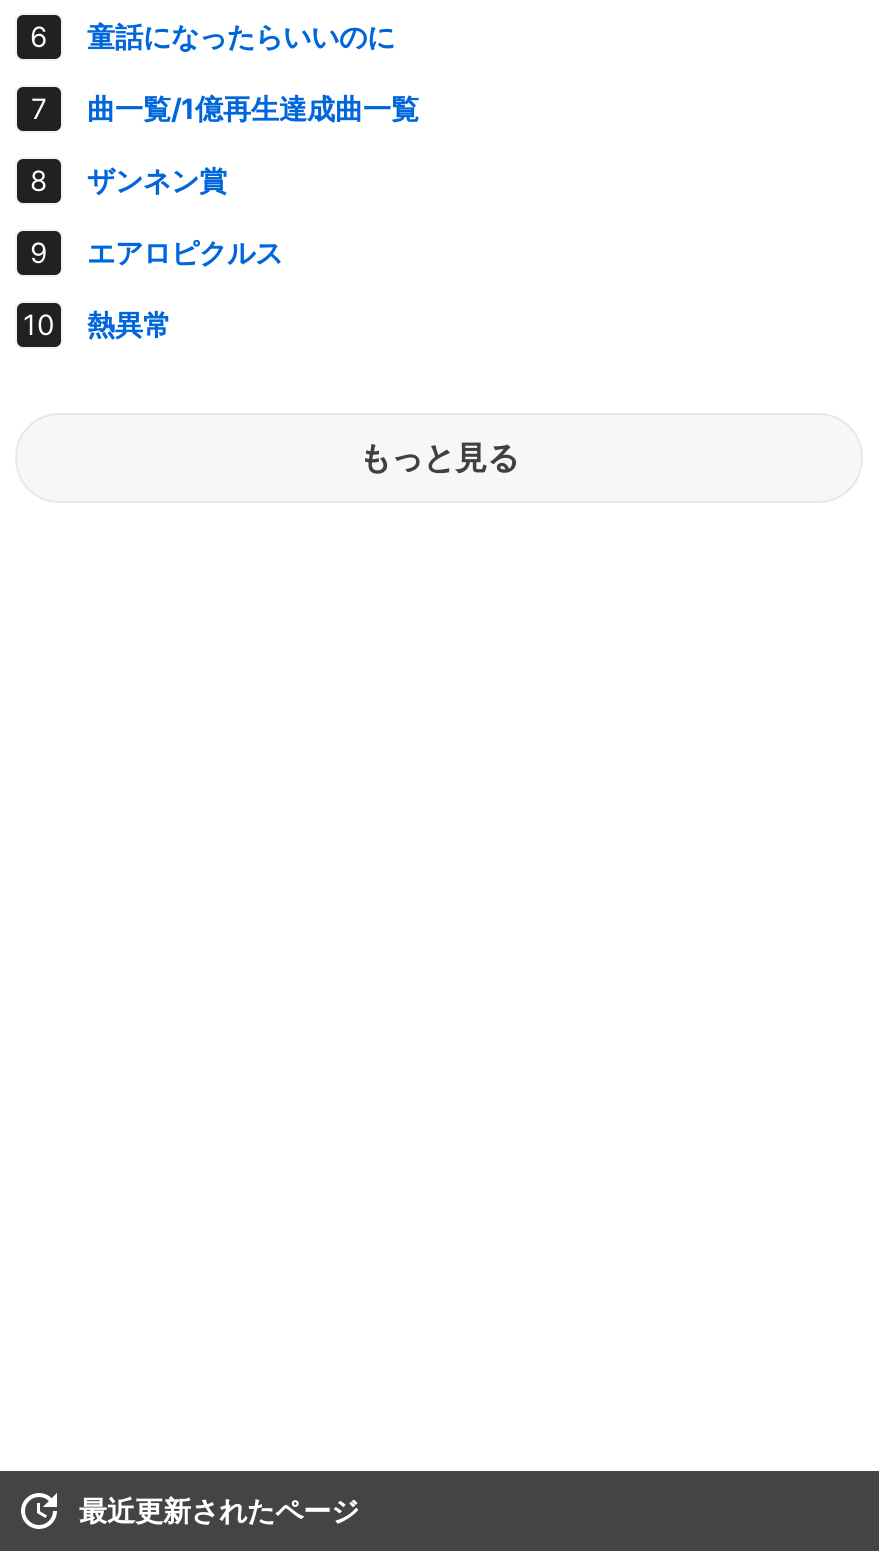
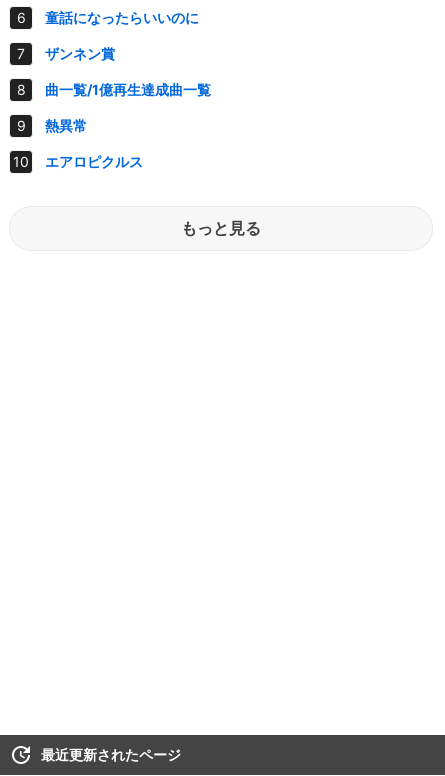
moved [87,91,419,125] -> [45,81,211,98]: 曲一覧/1億再生達成曲一覧
moved [87,163,227,197] -> [45,45,115,62]: ザンネン賞
moved [87,235,283,269] -> [45,153,143,170]: エアロピクルス
moved [87,307,171,341] -> [45,117,87,134]: 熱異常

